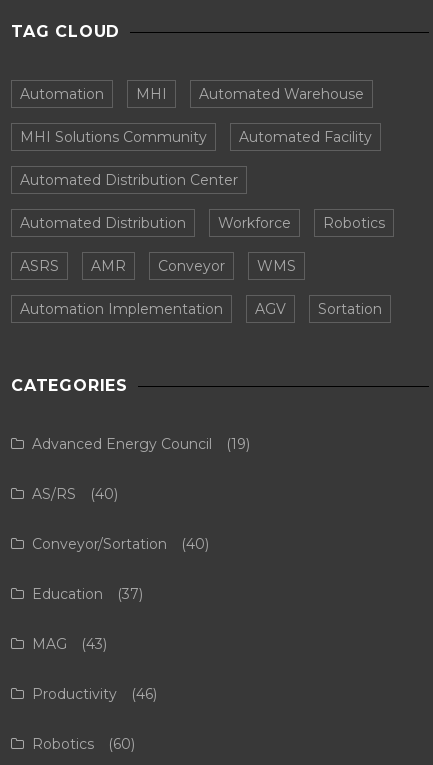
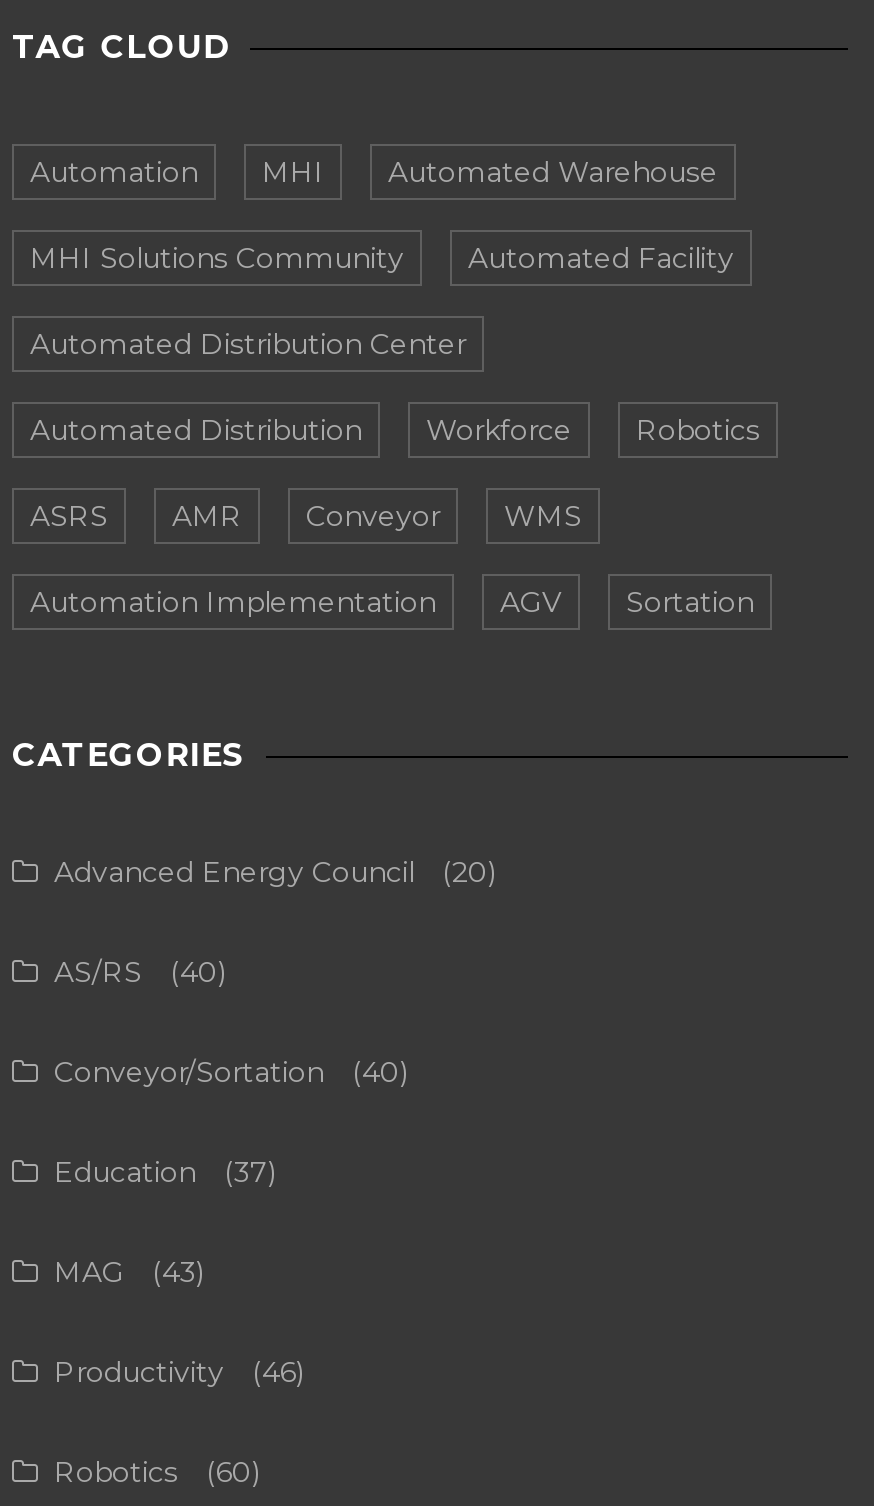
[32,435,250,453] Advanced Energy Council (19) -> [54,855,496,891] Advanced Energy Council (20)

